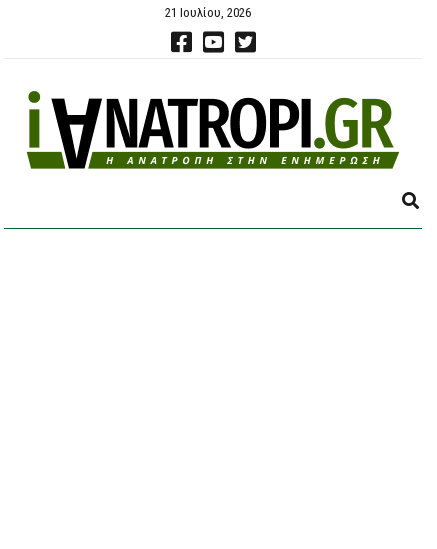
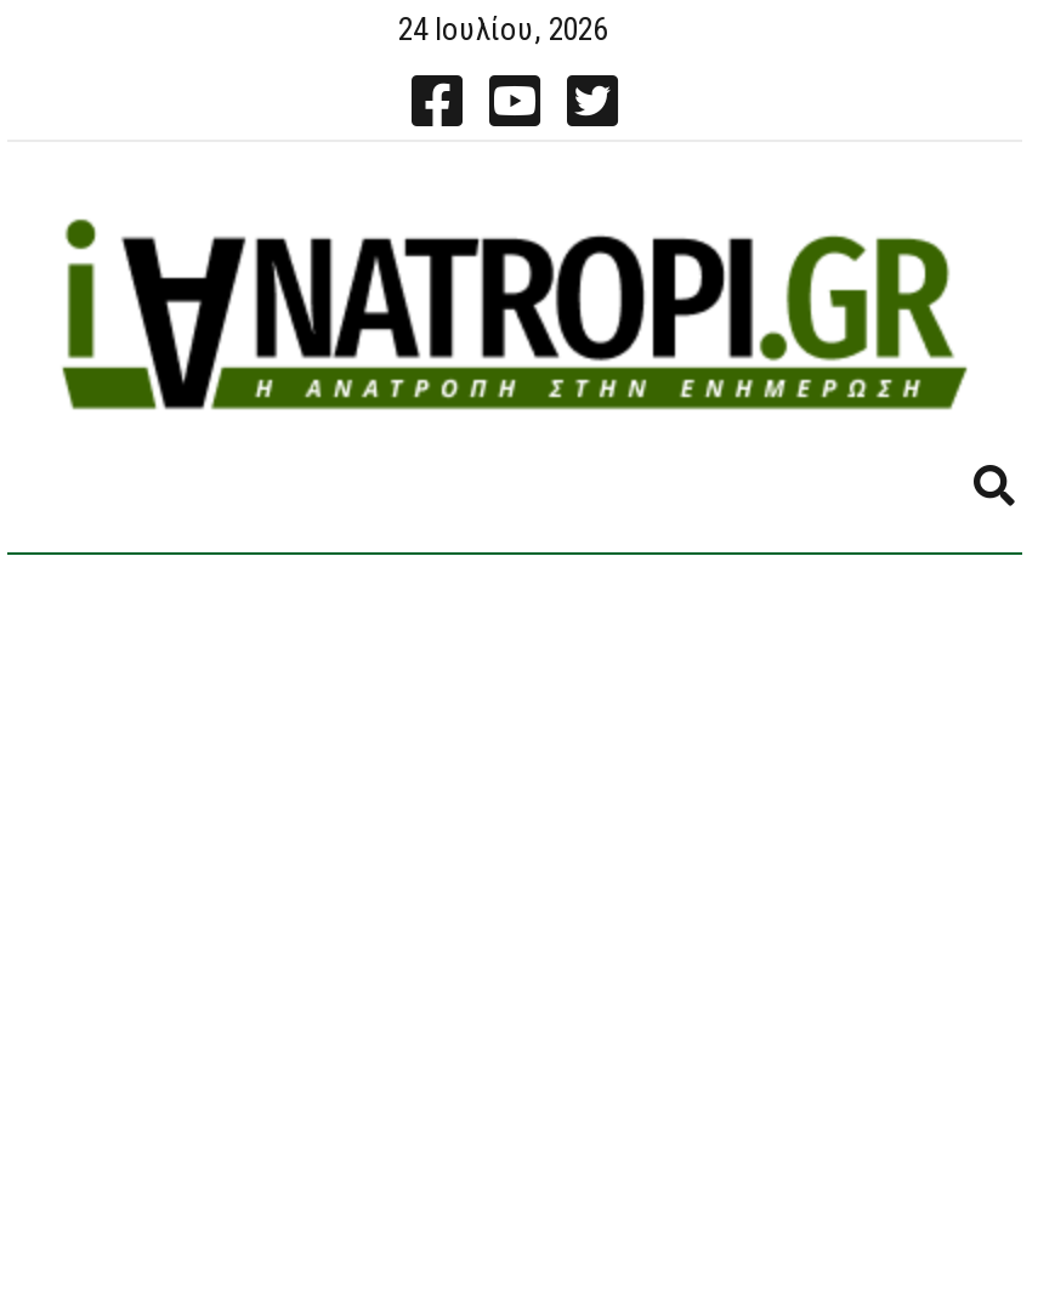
[165,5,251,20] 21 Ιουλίου, 2026 -> [398,11,607,47] 24 Ιουλίου, 2026

